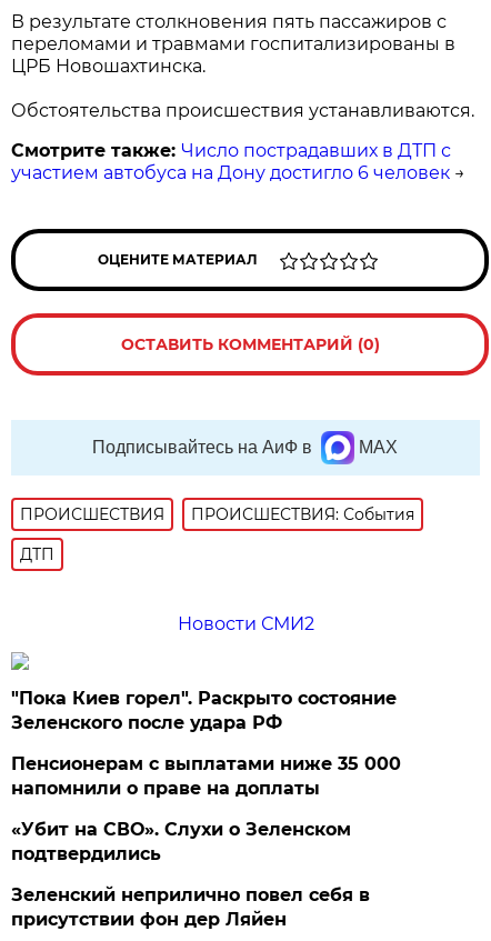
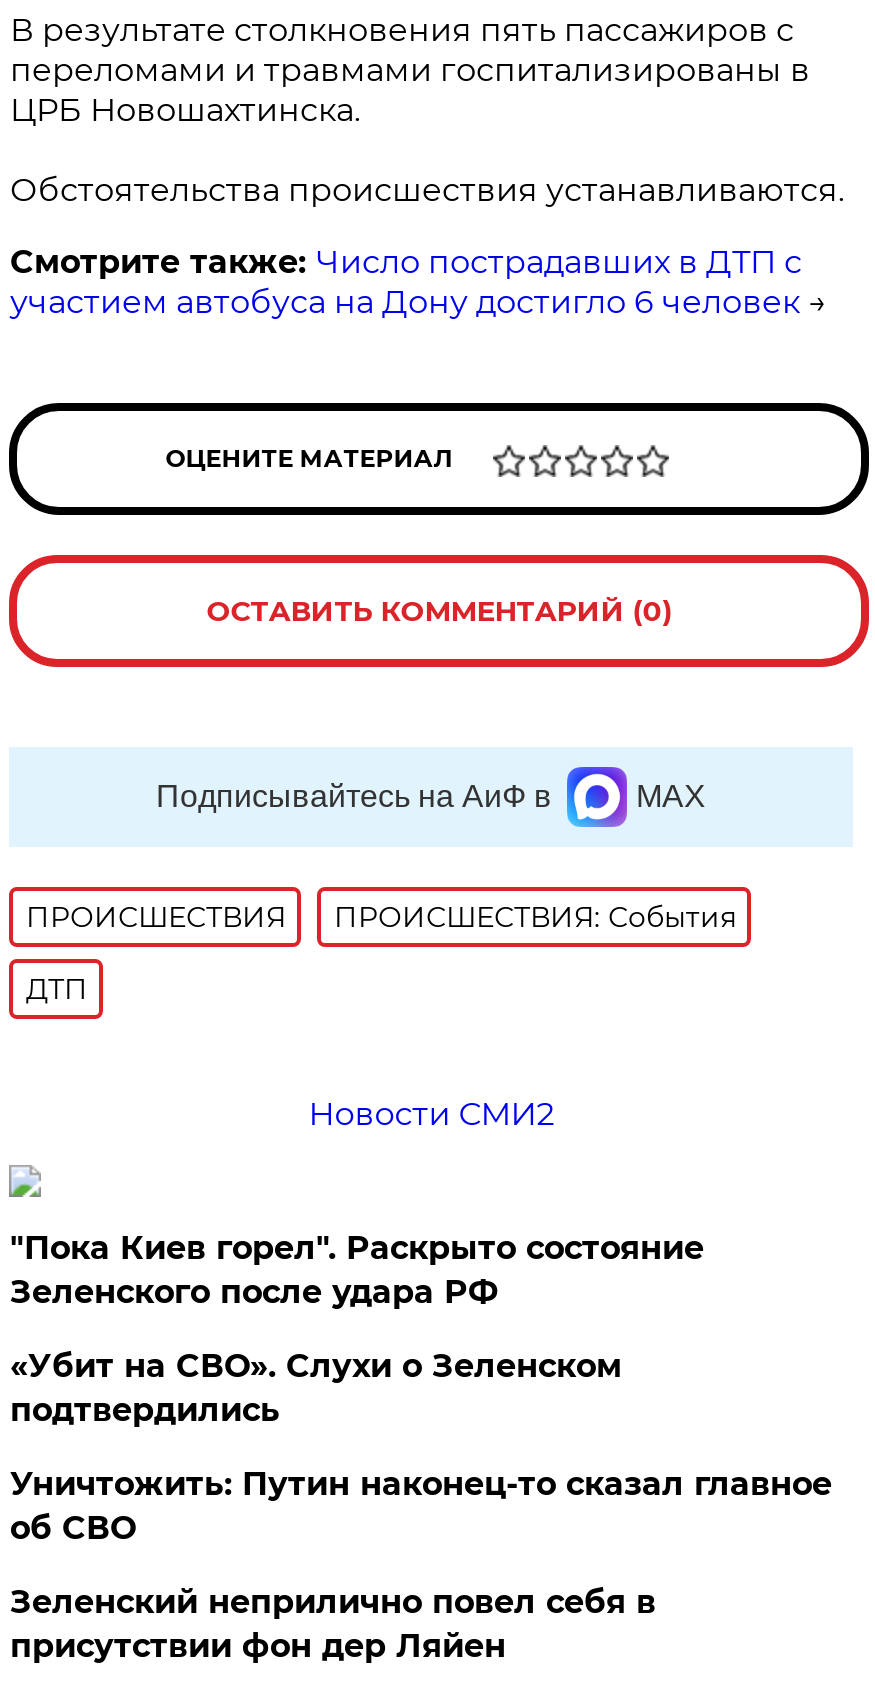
[12,753,401,799] Пенсионерам с выплатами ниже 35 000 | напомнили о праве на доплаты -> none
moved [12,819,351,864] -> [10,1347,622,1429]: «Убит на СВО». Слухи о Зеленском | подтвердились
none -> [10,1465,832,1547] Уничтожить: Путин наконец-то сказал главное | об СВО

